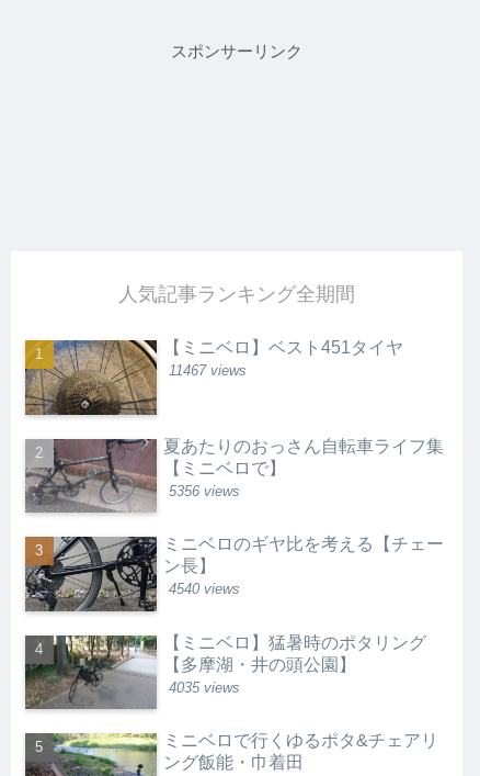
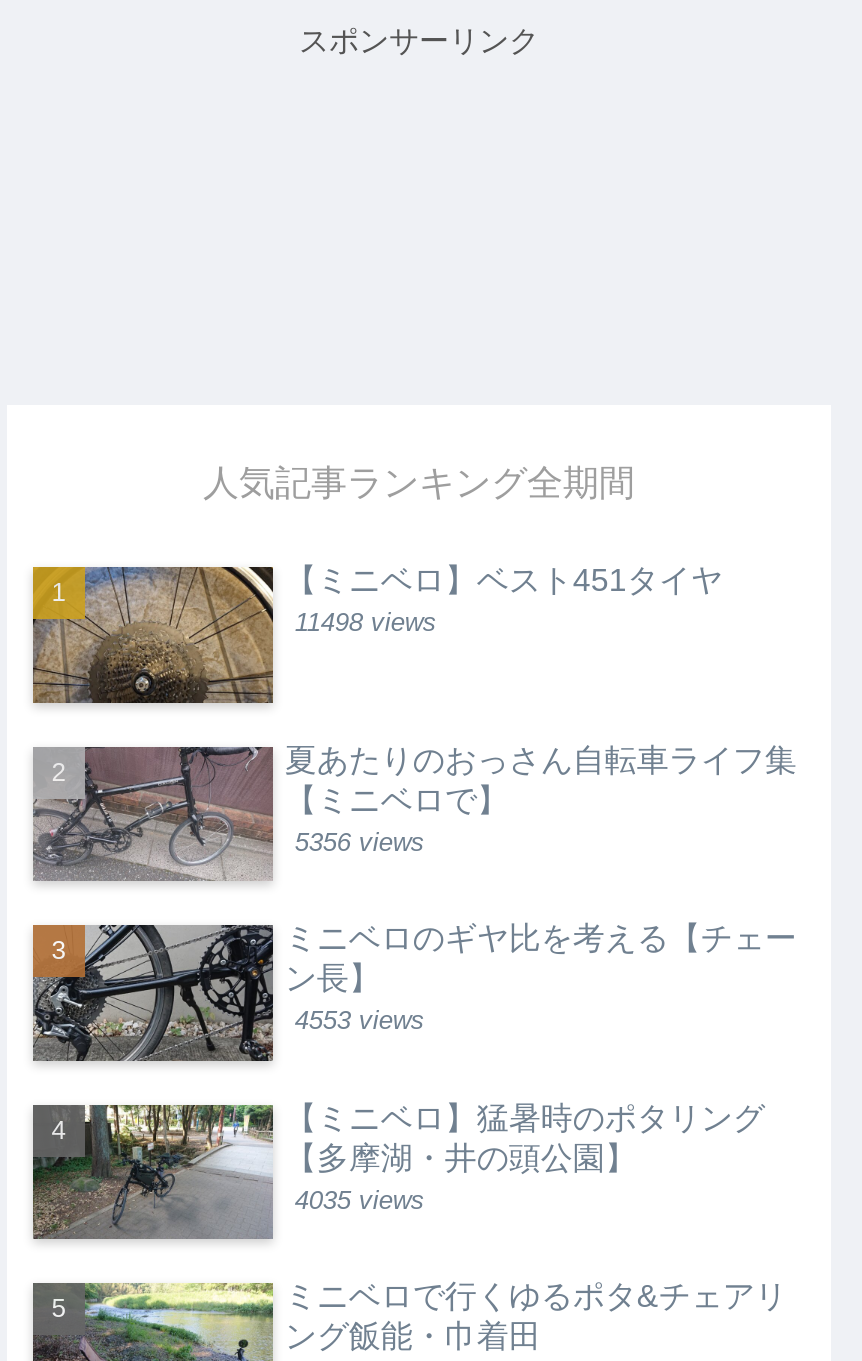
[169,362,246,379] 11467 views -> [295,607,437,637] 11498 views
[169,581,240,597] 4540 views -> [295,1005,425,1035] 4553 views

